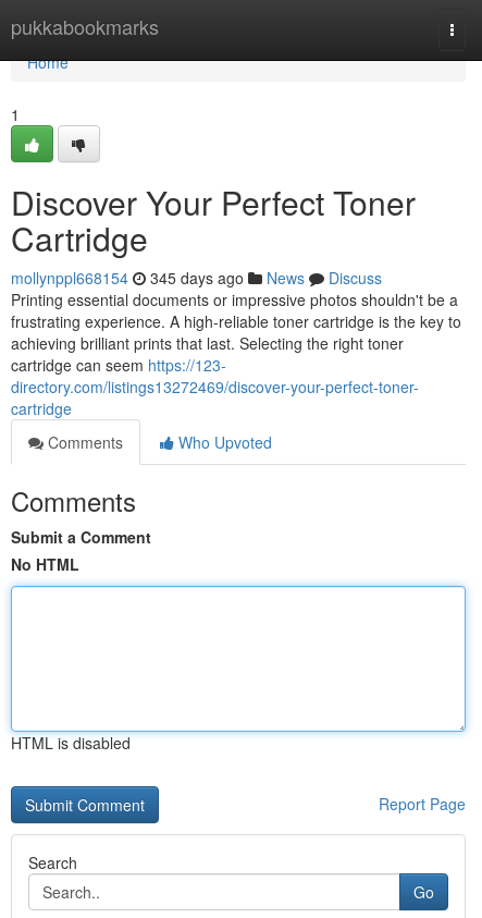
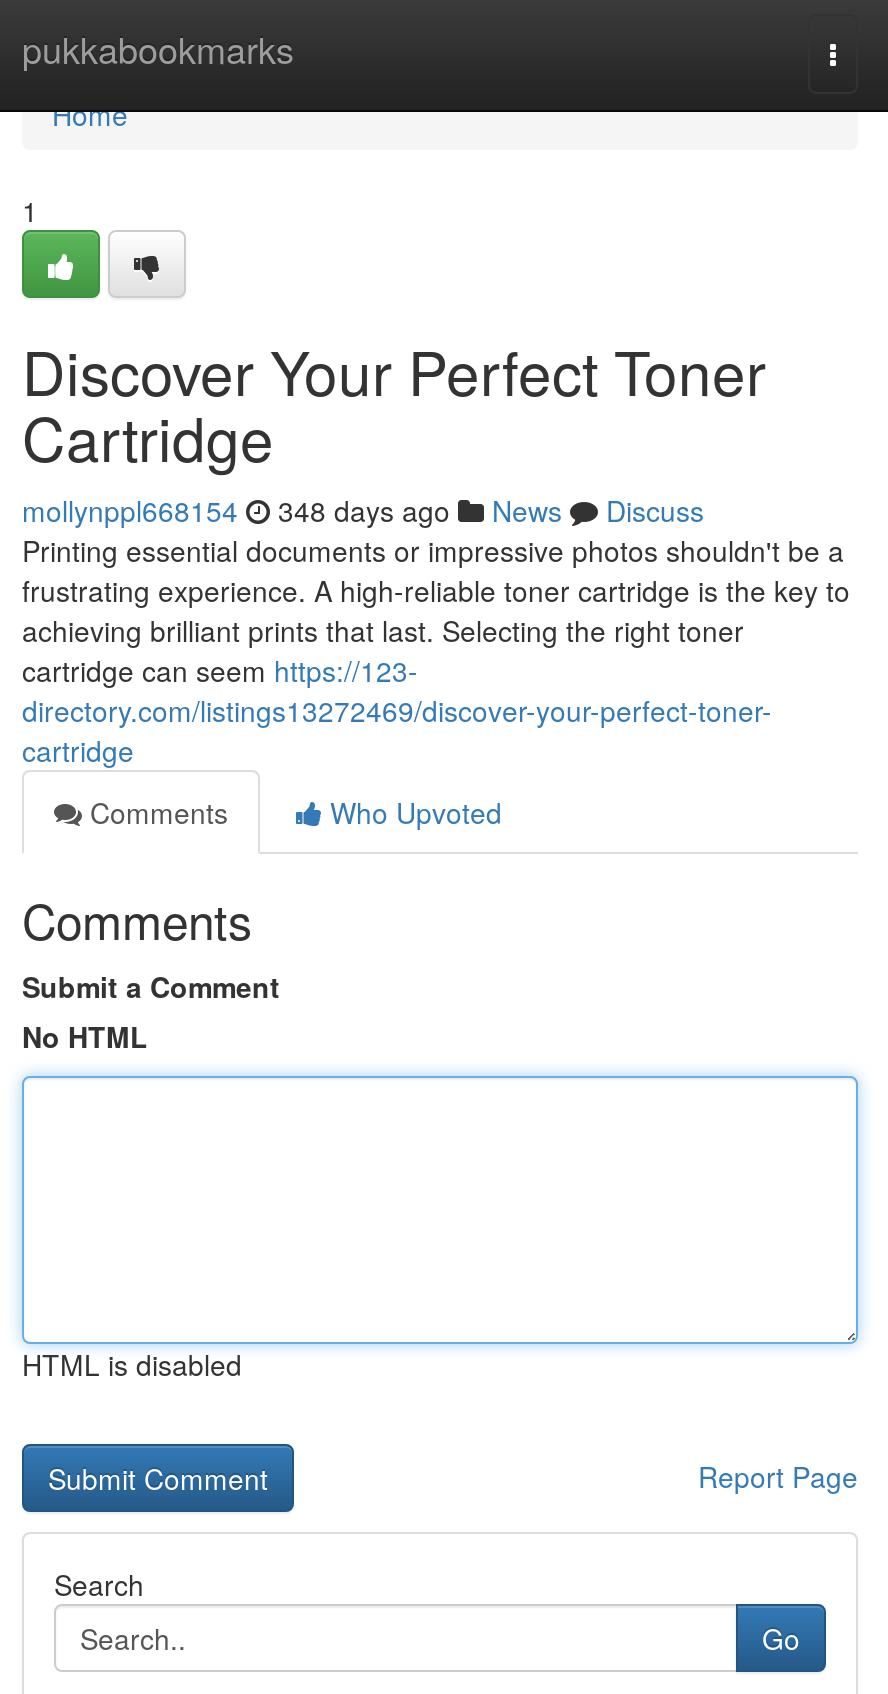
[11,267,382,289] mollynppl668154 345 days ago News Discuss -> [22,490,704,530] mollynppl668154 348 days ago News Discuss

